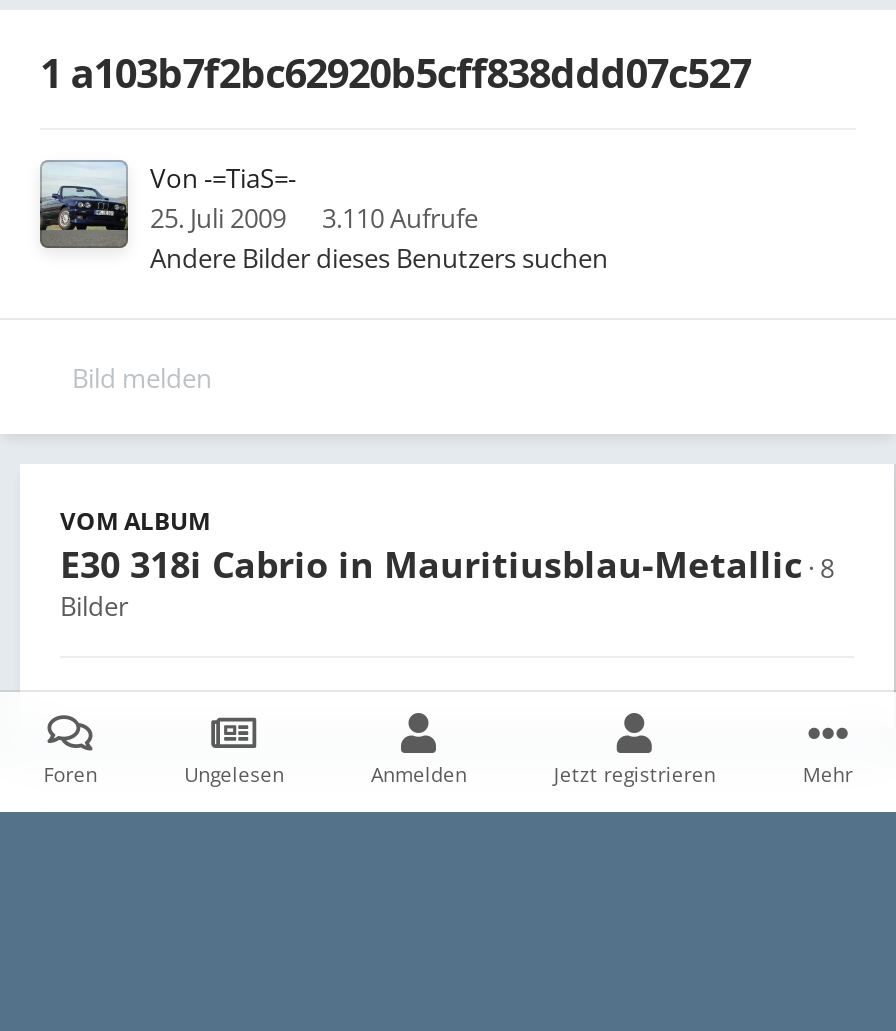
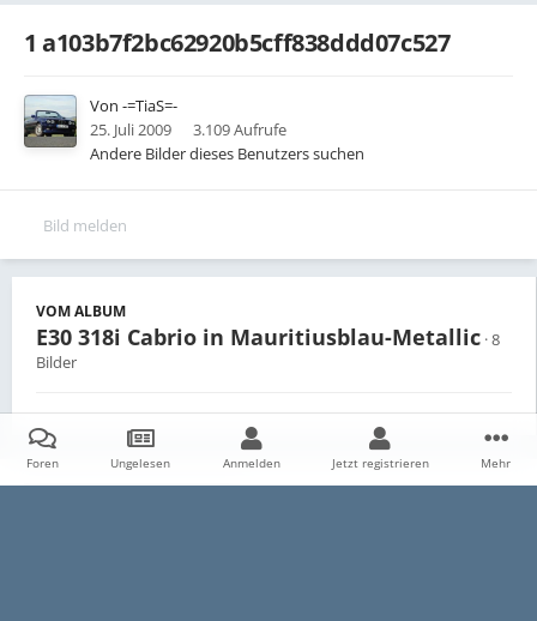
[150,201,478,237] 25. Juli 2009 3.110 Aufrufe -> [90,119,286,141] 25. Juli 2009 3.109 Aufrufe

